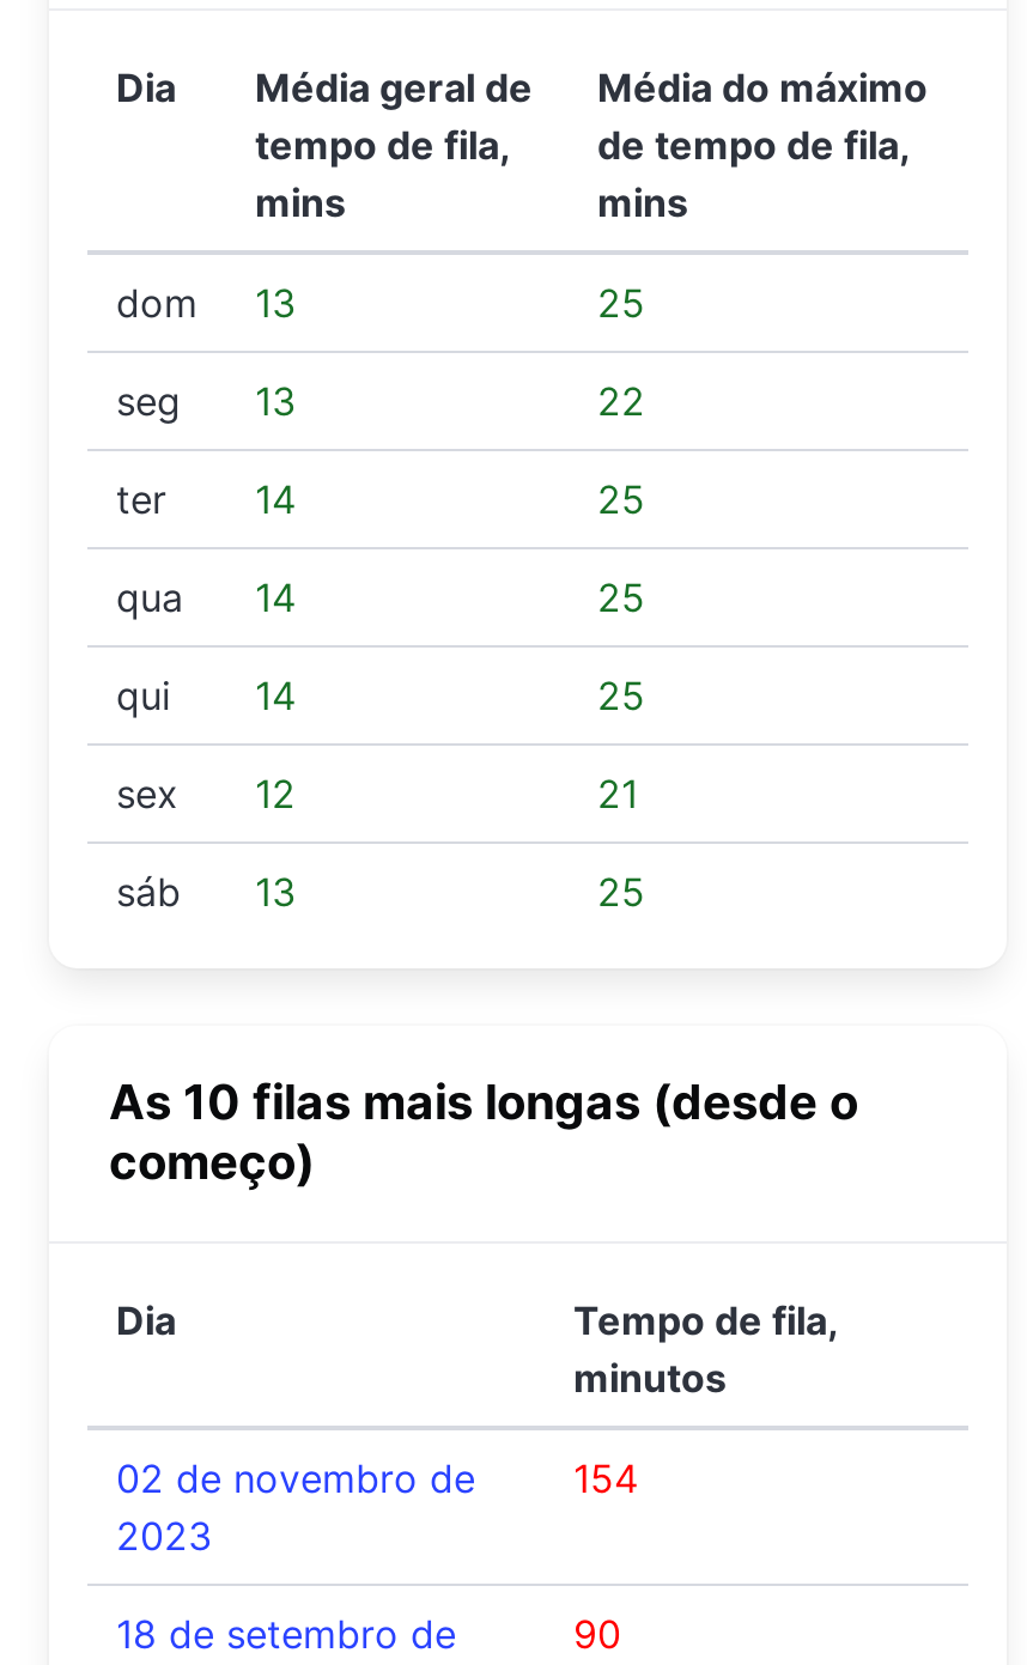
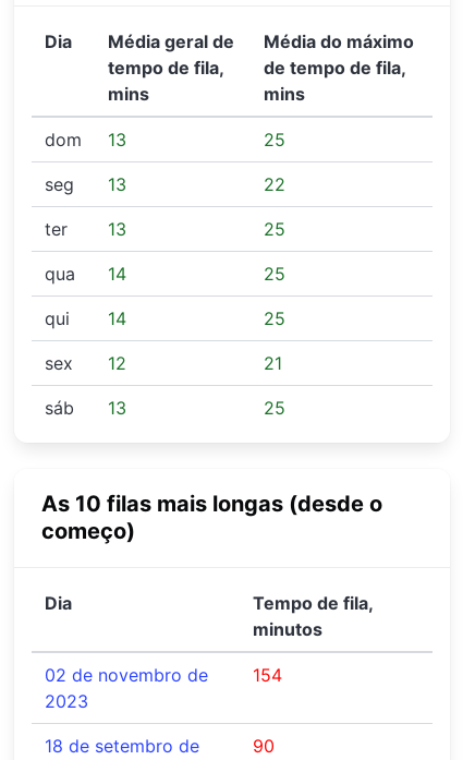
[116,475,296,523] ter 14 -> [45,218,126,240] ter 13

